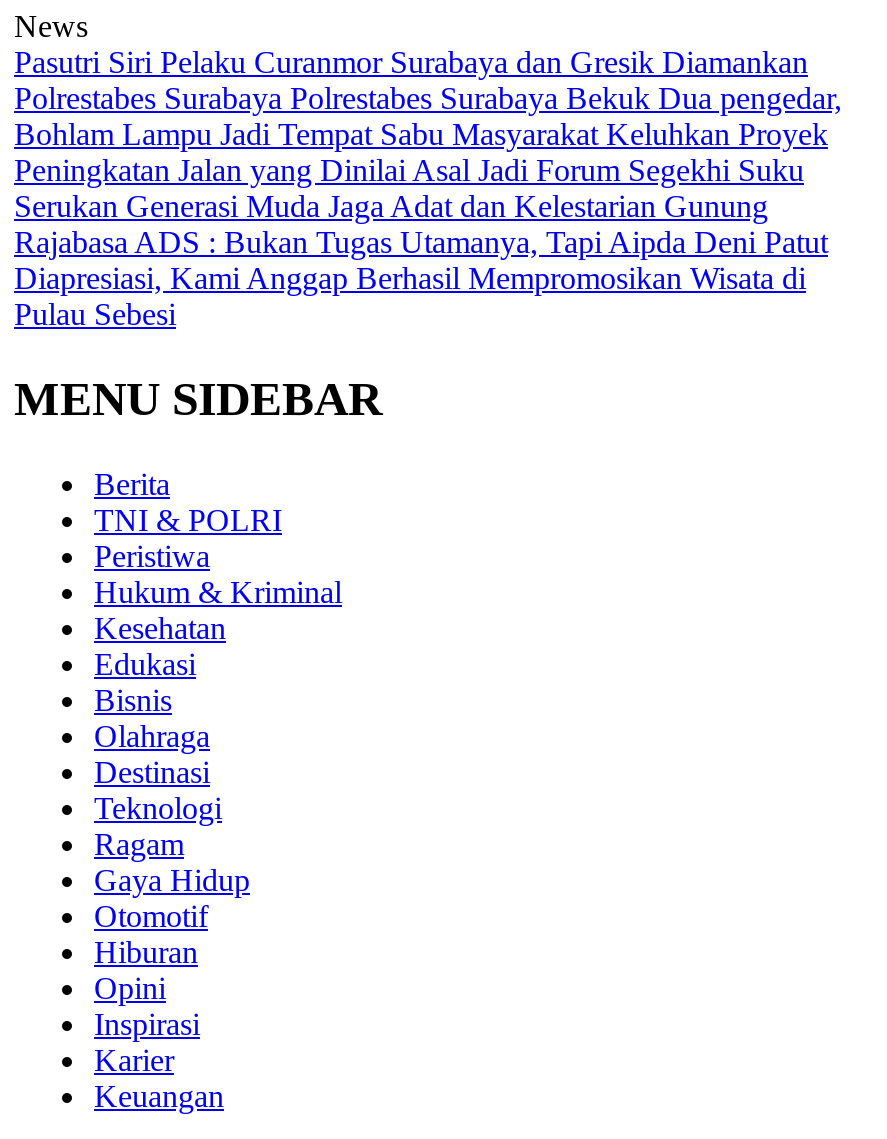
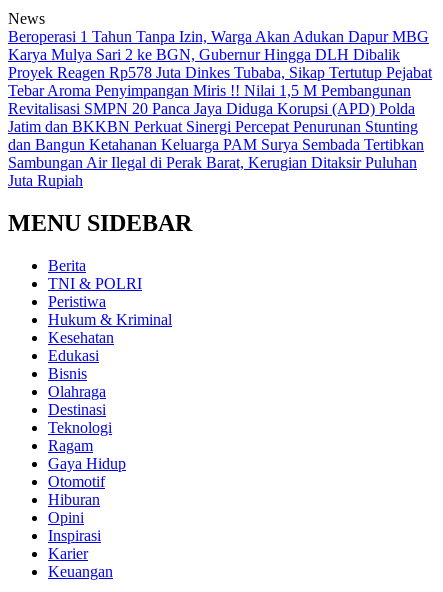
[14,45,842,331] Pasutri Siri Pelaku Curanmor Surabaya dan Gresik Diamankan | Polrestabes Surabaya Polrestabes Surabaya Bekuk Dua pengedar, | Bohlam Lampu Jadi Tempat Sabu Masyarakat Keluhkan Proyek | Peningkatan Jalan yang Dinilai Asal Jadi Forum Segekhi Suku | Serukan Generasi Muda Jaga Adat dan Kelestarian Gunung | Rajabasa ADS : Bukan Tugas Utamanya, Tapi Aipda Deni Patut | Diapresiasi, Kami Anggap Berhasil Mempromosikan Wisata di | Pulau Sebesi -> [8,28,432,189] Beroperasi 1 Tahun Tanpa Izin, Warga Akan Adukan Dapur MBG | Karya Mulya Sari 2 ke BGN, Gubernur Hingga DLH Dibalik | Proyek Reagen Rp578 Juta Dinkes Tubaba, Sikap Tertutup Pejabat | Tebar Aroma Penyimpangan Miris !! Nilai 1,5 M Pembangunan | Revitalisasi SMPN 20 Panca Jaya Diduga Korupsi (APD) Polda | Jatim dan BKKBN Perkuat Sinergi Percepat Penurunan Stunting | dan Bangun Ketahanan Keluarga PAM Surya Sembada Tertibkan | Sambungan Air Ilegal di Perak Barat, Kerugian Ditaksir Puluhan | Juta Rupiah

